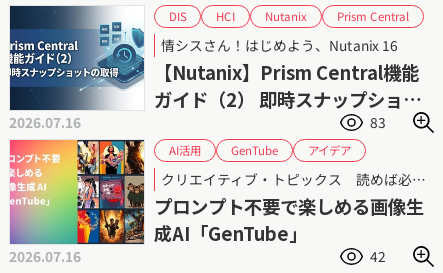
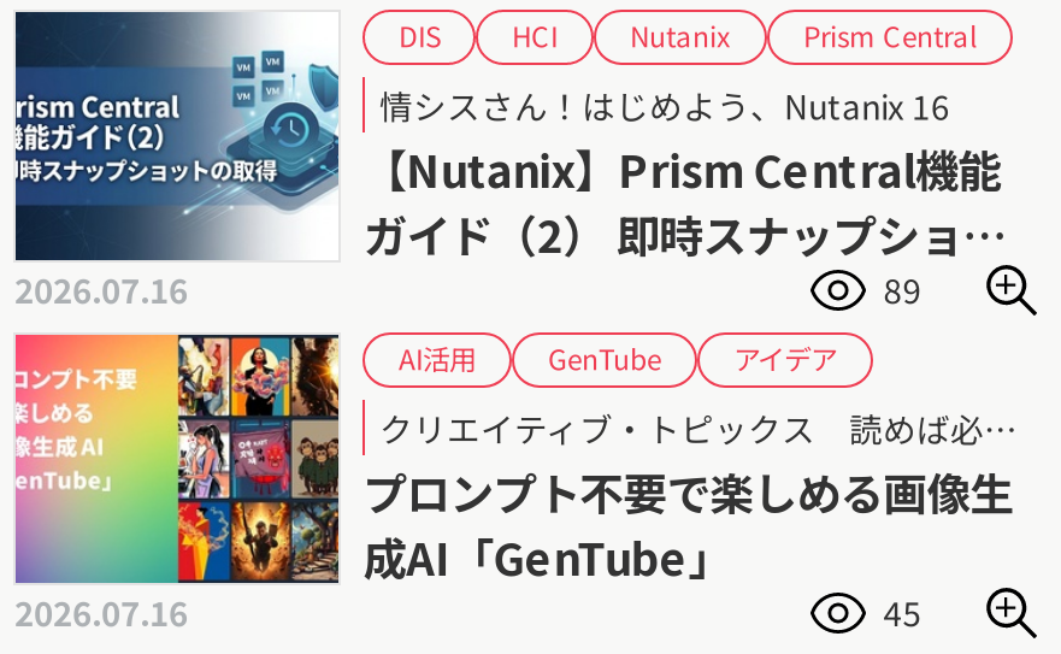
[370,112,386,132] 83 -> [883,265,922,313] 89
[370,246,386,266] 42 -> [883,588,922,636] 45

